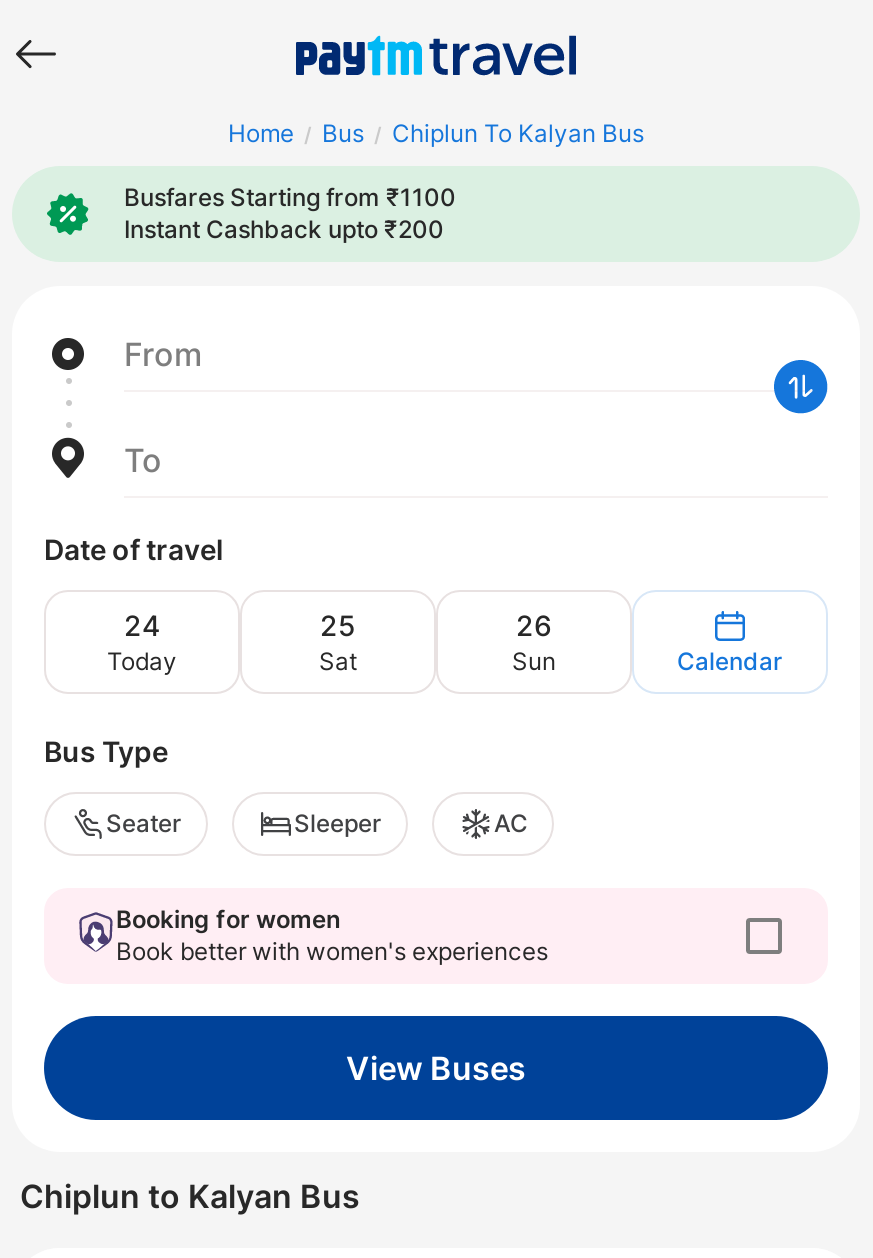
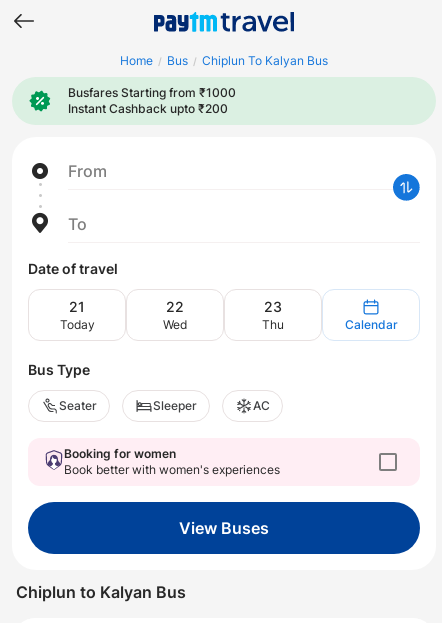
[124,182,456,212] Busfares Starting from ₹1100 -> [68,85,236,100] Busfares Starting from ₹1000
[124,608,160,642] 24 -> [69,298,85,315] 21
[319,608,357,676] 25 | Sat -> [163,298,187,332] 22 | Wed
[512,608,556,676] 26 | Sun -> [262,298,284,332] 23 | Thu

